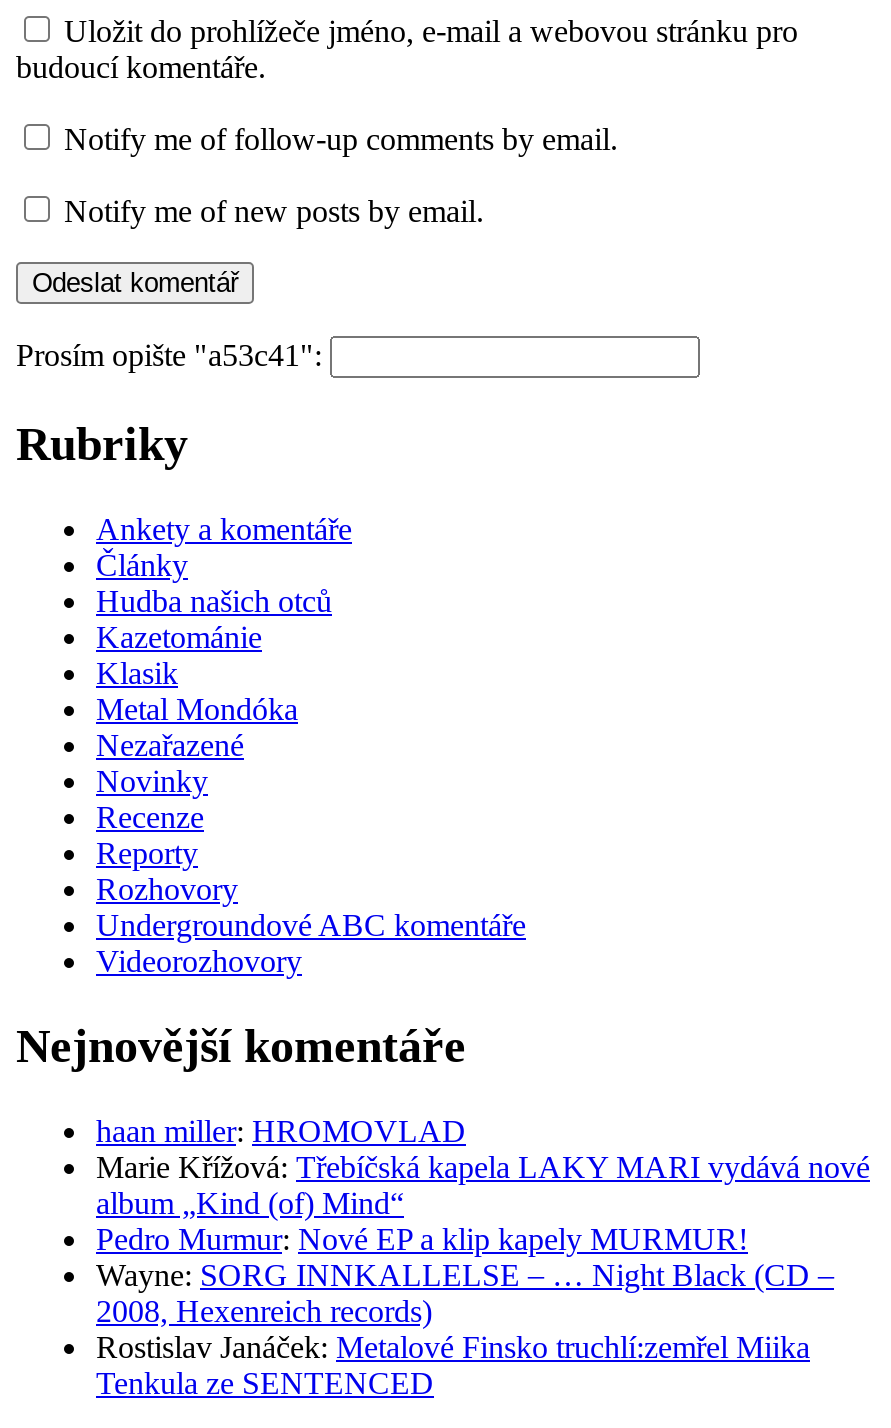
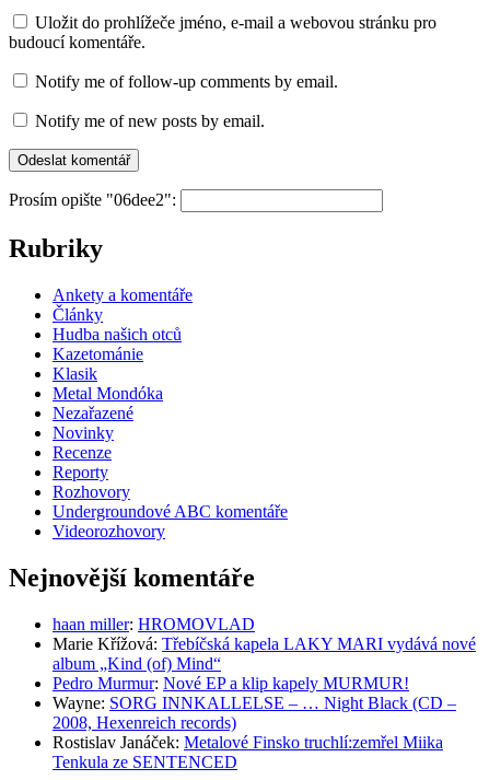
[16,338,330,372] Prosím opište "a53c41": -> [9,190,181,209] Prosím opište "06dee2":

